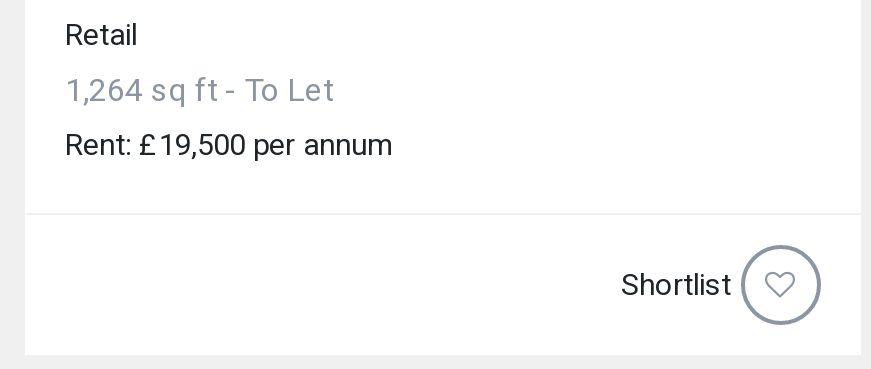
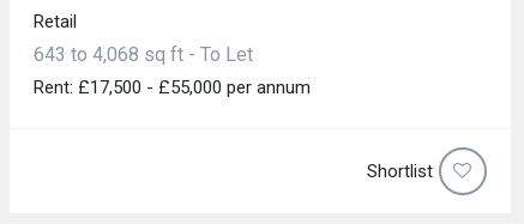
[65,71,333,109] 1,264 sq ft - To Let -> [34,43,253,65] 643 to 4,068 sq ft - To Let
[65,127,393,163] Rent: £19,500 per annum -> [34,76,311,98] Rent: £17,500 - £55,000 per annum

